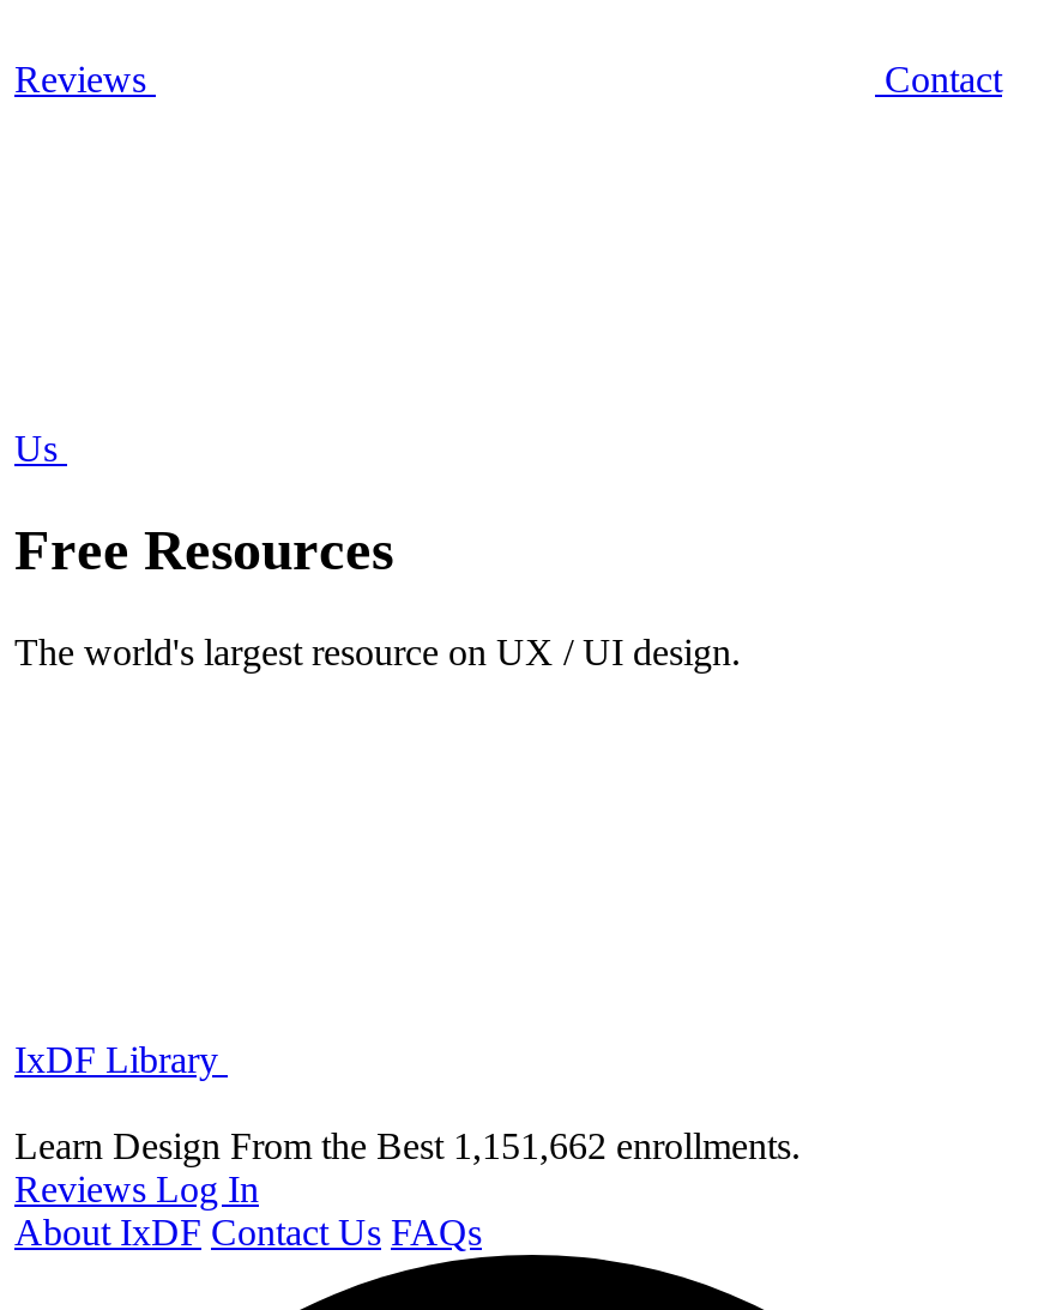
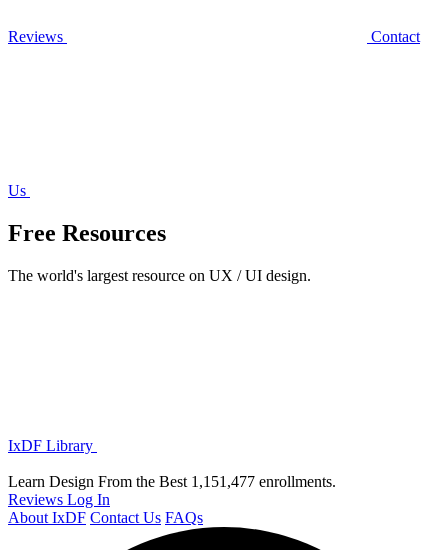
[14,1125,801,1165] Learn Design From the Best 1,151,662 enrollments. -> [8,473,336,490] Learn Design From the Best 1,151,477 enrollments.

